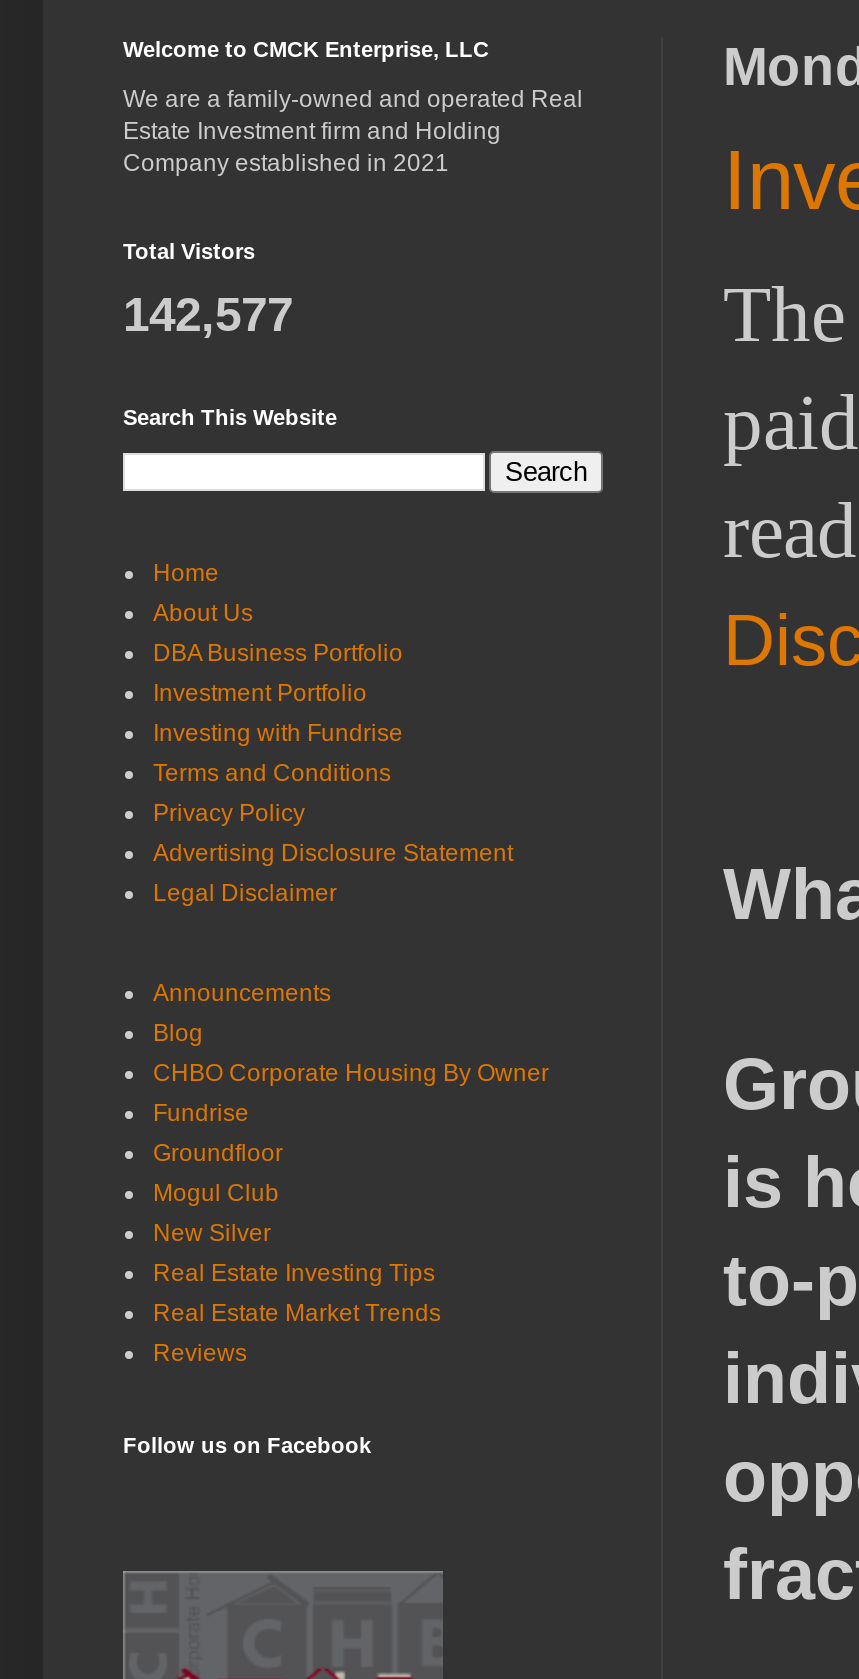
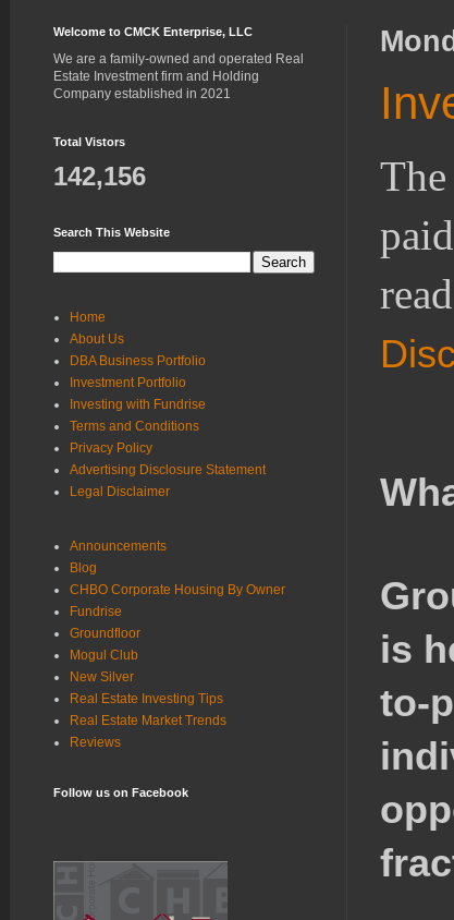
[123,287,293,341] 142,577 -> [53,161,146,191] 142,156

